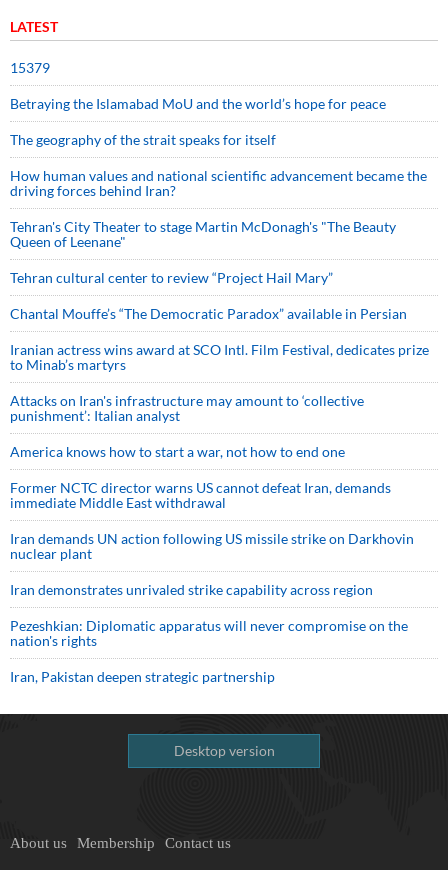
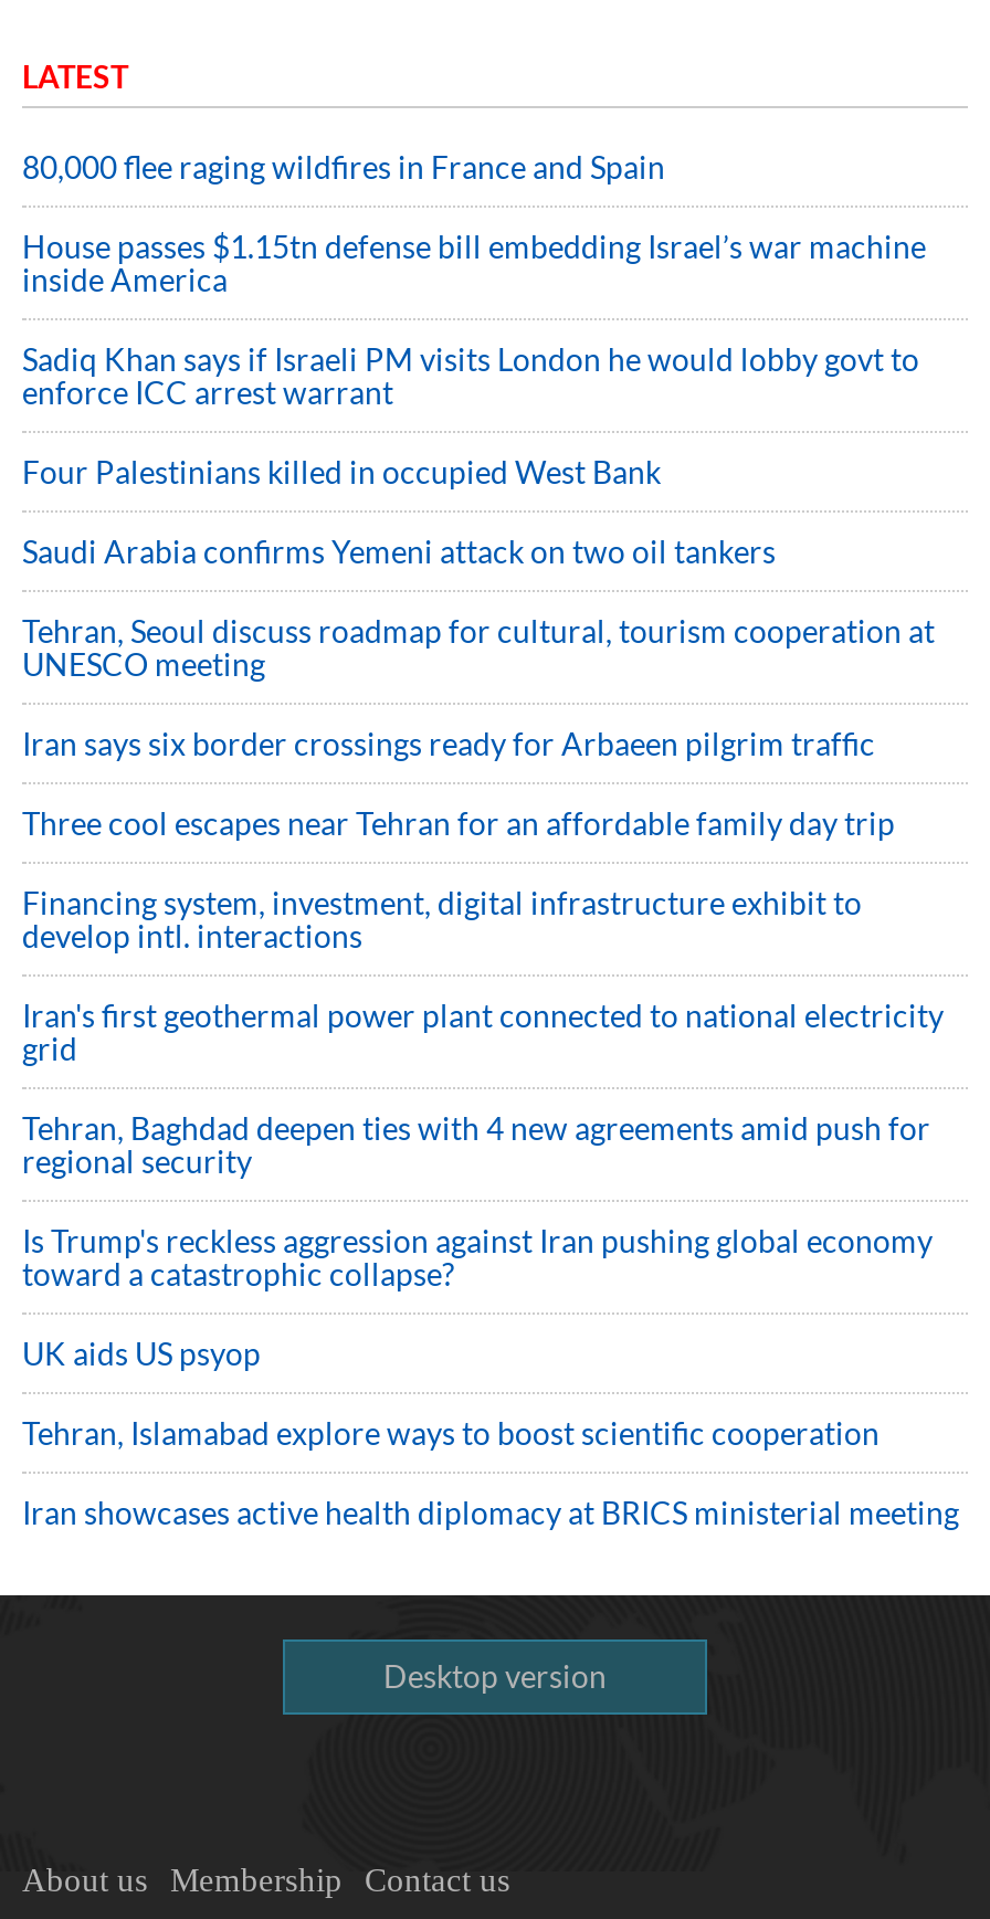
[10,59,50,76] 15379 -> [22,149,665,186] 80,000 flee raging wildfires in France and Spain
[10,95,386,112] Betraying the Islamabad MoU and the world’s hope for peace -> [22,228,926,299] House passes $1.15tn defense bill embedding Israel’s war machine | inside America
[10,131,276,148] The geography of the strait speaks for itself -> [22,341,919,412] Sadiq Khan says if Israeli PM visits London he would lobby govt to | enforce ICC arrest warrant
[10,167,427,199] How human values and national scientific advancement became the | driving forces behind Iran? -> [22,454,661,491] Four Palestinians killed in occupied West Bank
[10,218,396,250] Tehran's City Theater to stage Martin McDonagh's "The Beauty | Queen of Leenane" -> [22,533,776,571] Saudi Arabia confirms Yemeni attack on two oil tankers
[10,269,333,286] Tehran cultural center to review “Project Hail Mary” -> [22,613,935,683] Tehran, Seoul discuss roadmap for cultural, tourism cooperation at | UNESCO meeting
[10,305,407,322] Chantal Mouffe’s “The Democratic Paradox” available in Persian -> [22,725,875,763] Iran says six border crossings ready for Arbaeen pilgrim traffic
[10,341,429,373] Iranian actress wins award at SCO Intl. Film Festival, dedicates prize | to Minab’s martyrs -> [22,805,895,843] Three cool escapes near Tehran for an affordable family day trip
[10,392,364,424] Attacks on Iran's infrastructure may amount to ‘collective | punishment’: Italian analyst -> [22,884,862,955] Financing system, investment, digital infrastructure exhibit to | develop intl. interactions
[10,443,345,460] America knows how to start a war, not how to end one -> [22,997,944,1068] Iran's first geothermal power plant connected to national electricity | grid
[10,479,391,511] Former NCTC director warns US cannot defeat Iran, demands | immediate Middle East withdrawal -> [22,1110,930,1181] Tehran, Baghdad deepen ties with 4 new agreements amid push for | regional security
[10,530,414,562] Iran demands UN action following US missile strike on Darkhovin | nuclear plant -> [22,1223,933,1293] Is Trump's reckless aggression against Iran pushing global economy | toward a catastrophic collapse?
[10,581,373,598] Iran demonstrates unrivaled strike capability across region -> [22,1335,261,1373] UK aids US psyop
[10,617,408,649] Pezeshkian: Diplomatic apparatus will never compromise on the | nation's rights -> [22,1415,880,1452] Tehran, Islamabad explore ways to boost scientific cooperation
[10,668,275,685] Iran, Pakistan deepen strategic partnership -> [22,1494,959,1532] Iran showcases active health diplomacy at BRICS ministerial meeting

